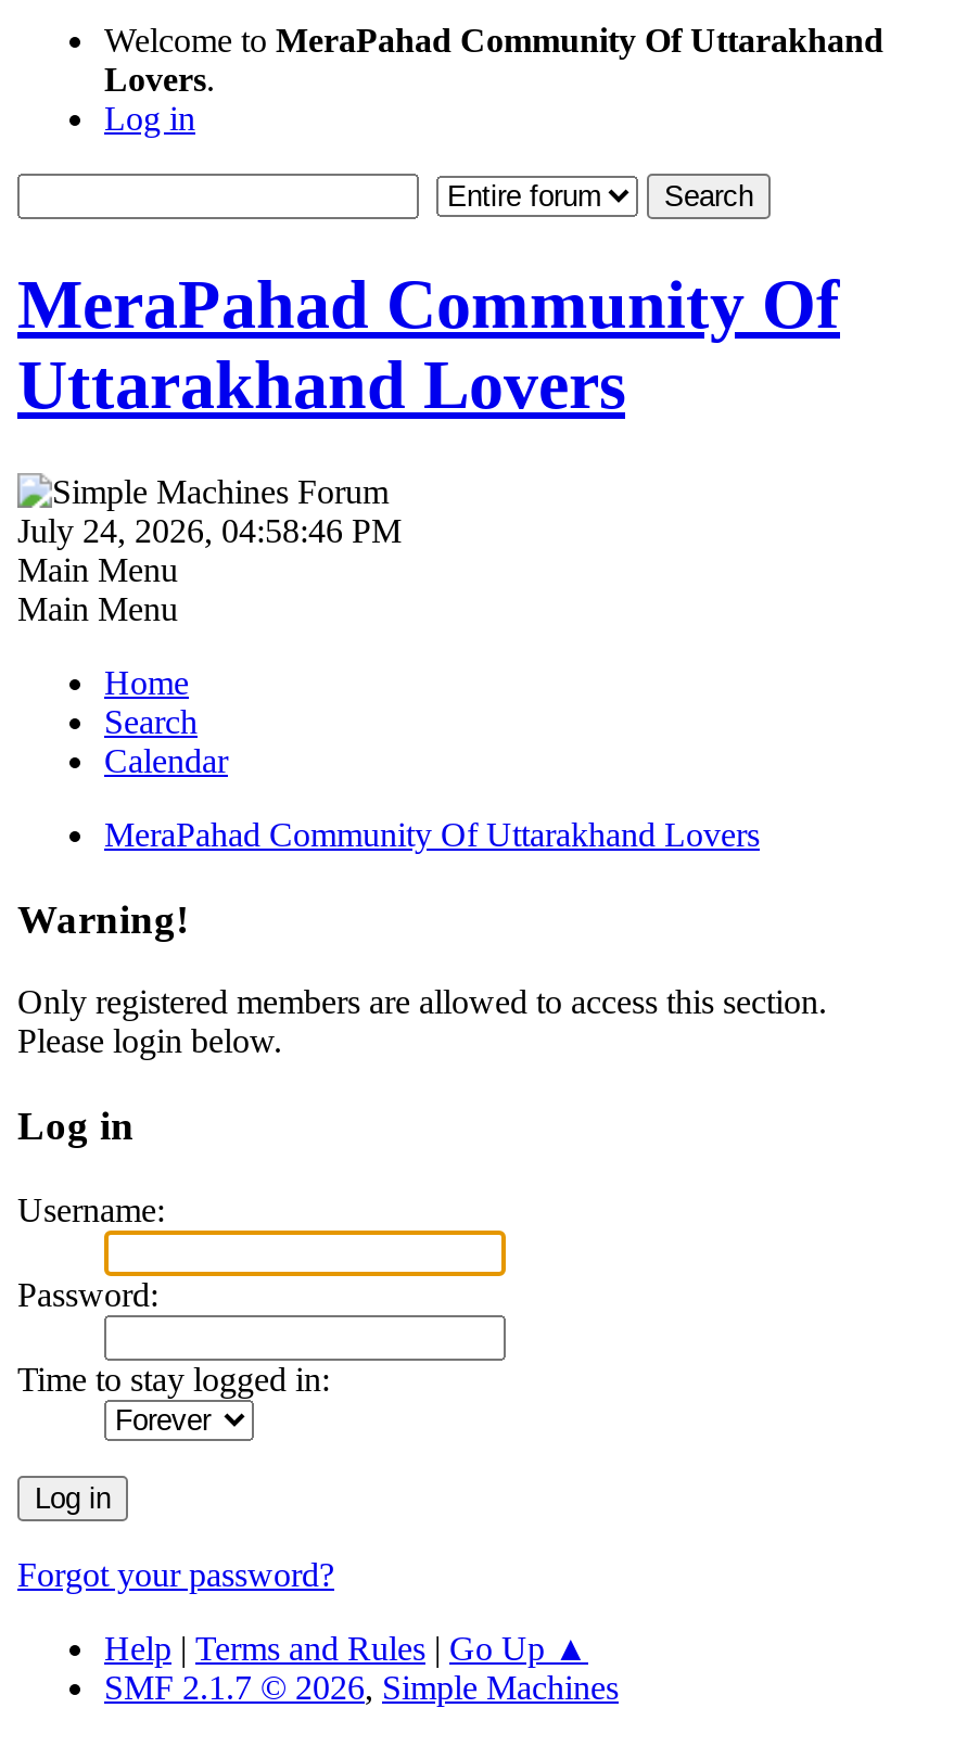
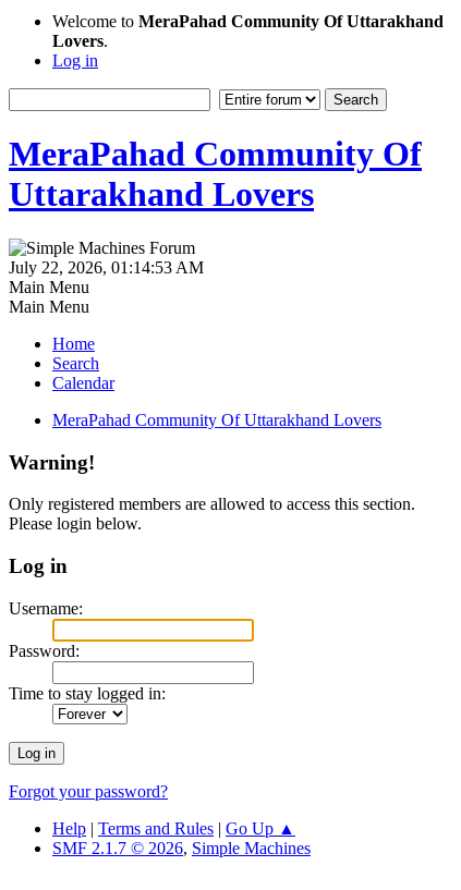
[17,512,402,549] July 24, 2026, 04:58:46 PM -> [9,258,204,277] July 22, 2026, 01:14:53 AM

